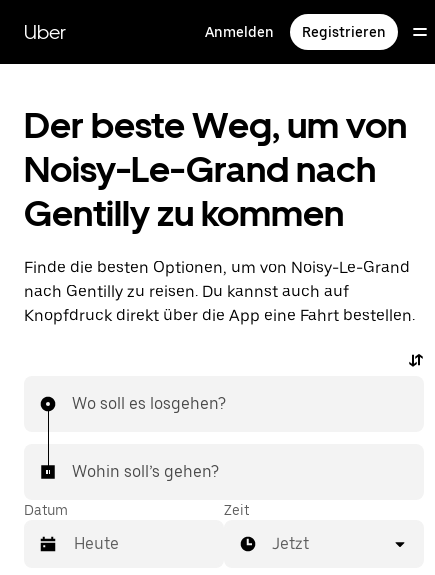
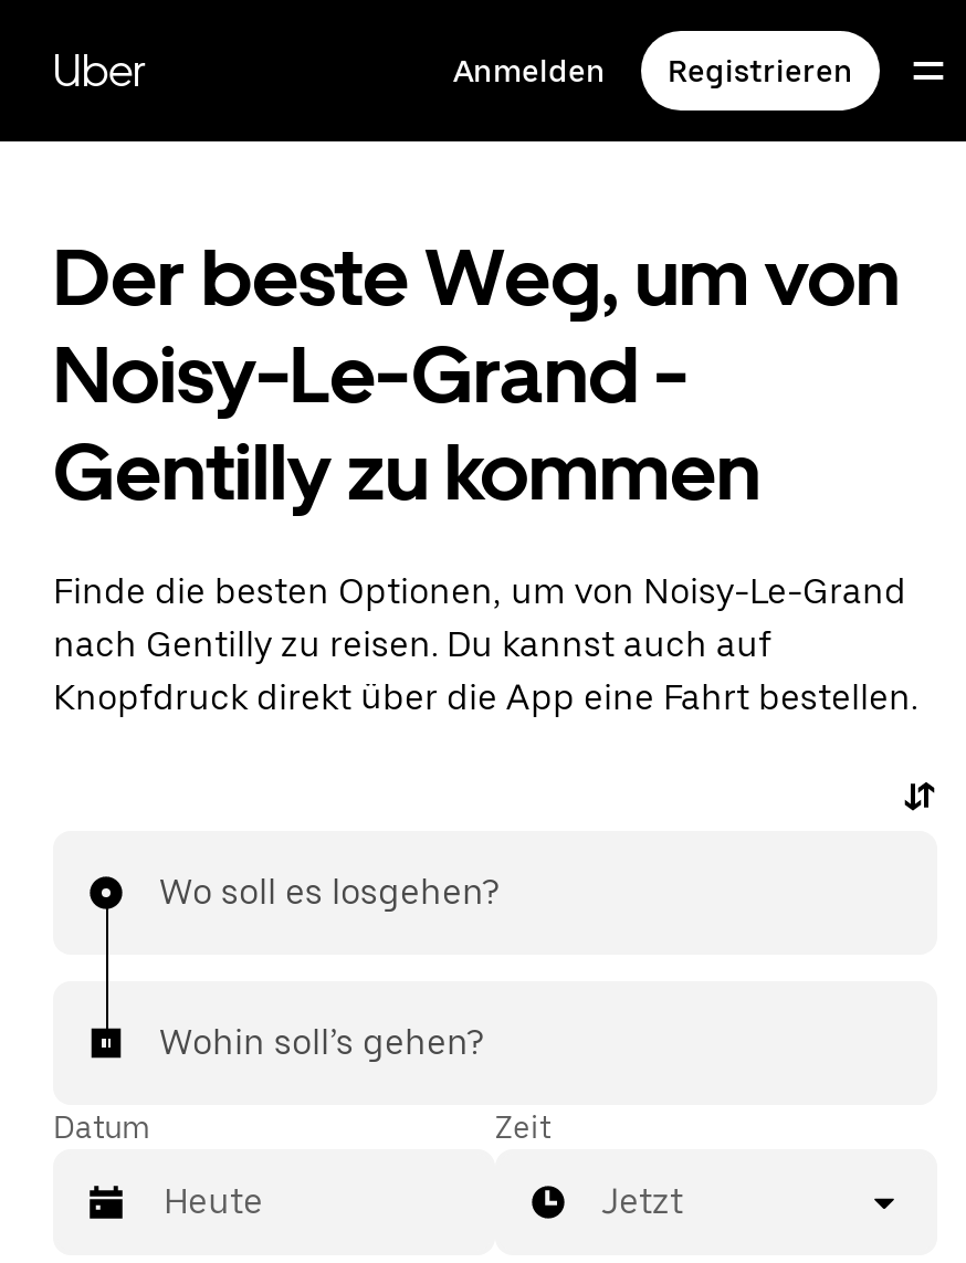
[24,148,376,191] Noisy-Le-Grand nach -> [53,327,687,422] Noisy-Le-Grand -

